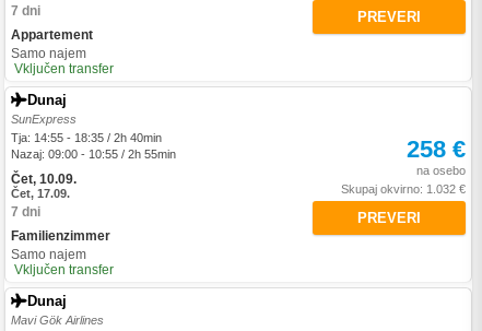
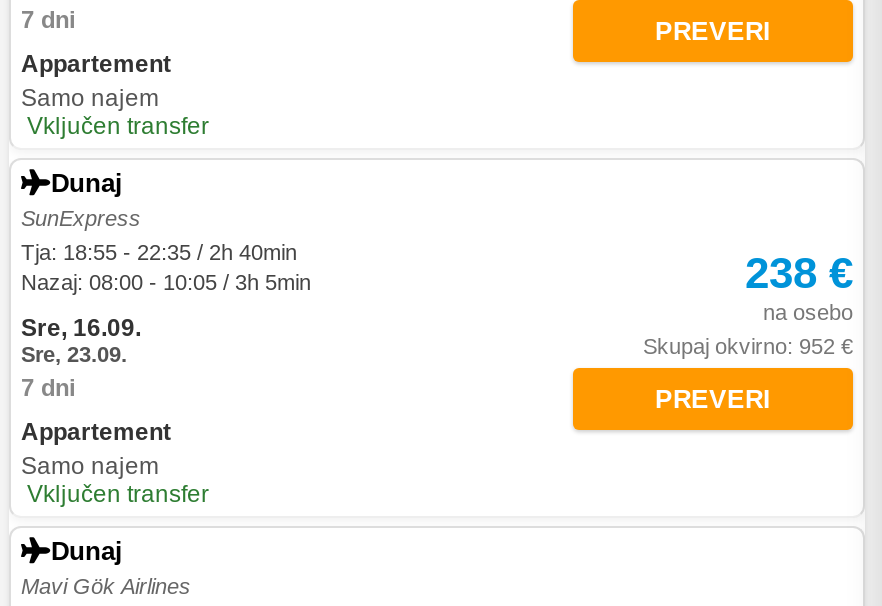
[11,131,176,161] Tja: 14:55 - 18:35 / 2h 40min | Nazaj: 09:00 - 10:55 / 2h 55min -> [21,240,311,294] Tja: 18:55 - 22:35 / 2h 40min | Nazaj: 08:00 - 10:05 / 3h 5min
[407,135,466,162] 258 € -> [745,247,853,297] 238 €
[11,172,77,200] Čet, 10.09. | Čet, 17.09. -> [21,314,141,366] Sre, 16.09. | Sre, 23.09.
[341,182,466,195] Skupaj okvirno: 1.032 € -> [643,333,853,357] Skupaj okvirno: 952 €
[11,228,110,244] Familienzimmer -> [21,418,171,446] Appartement

